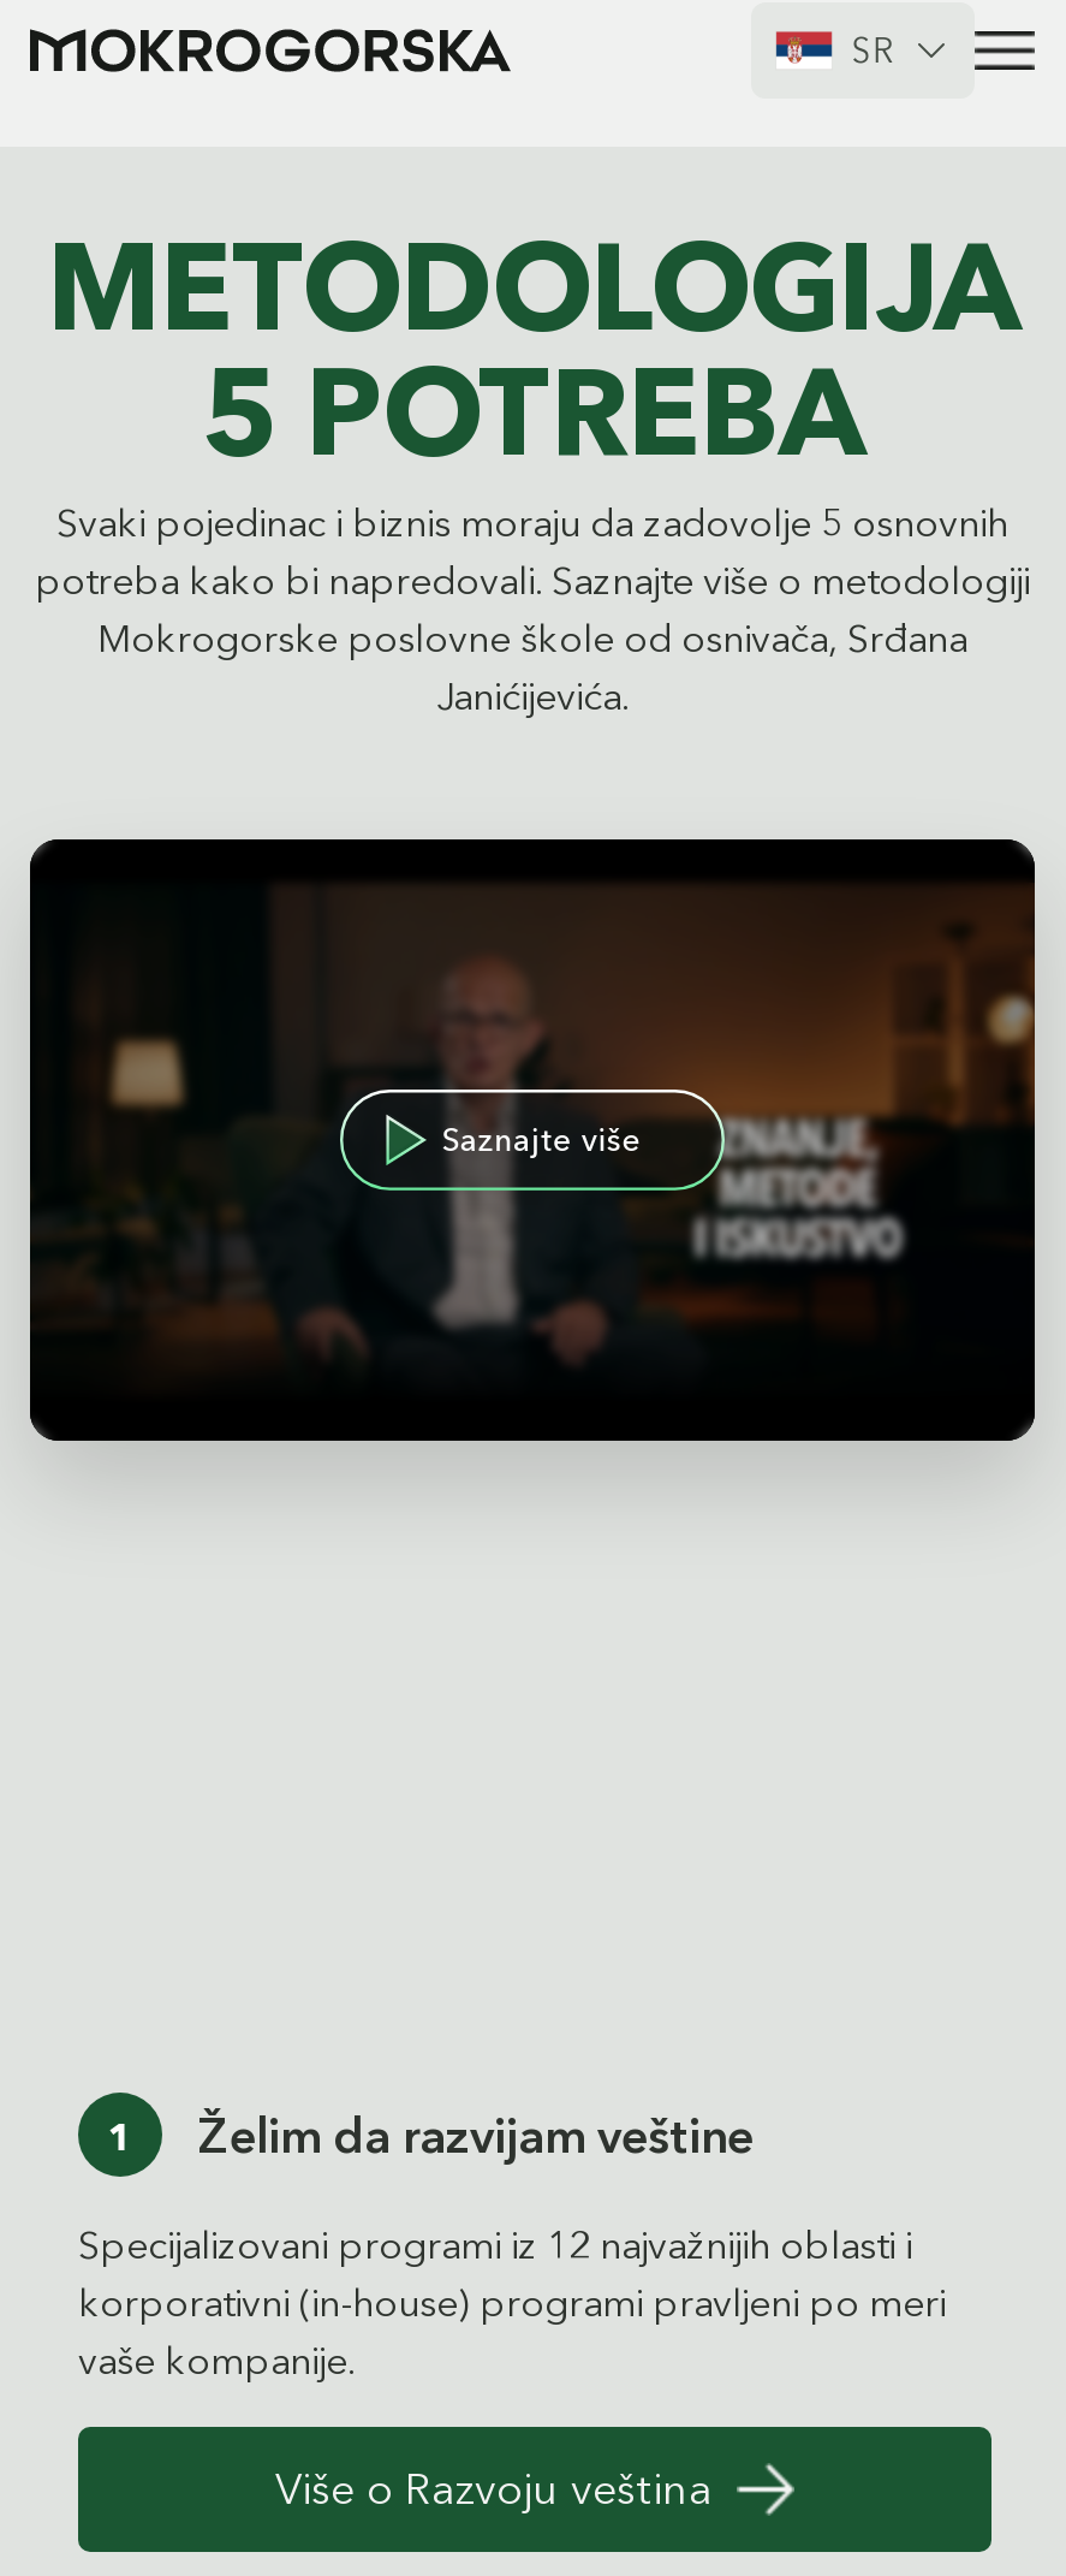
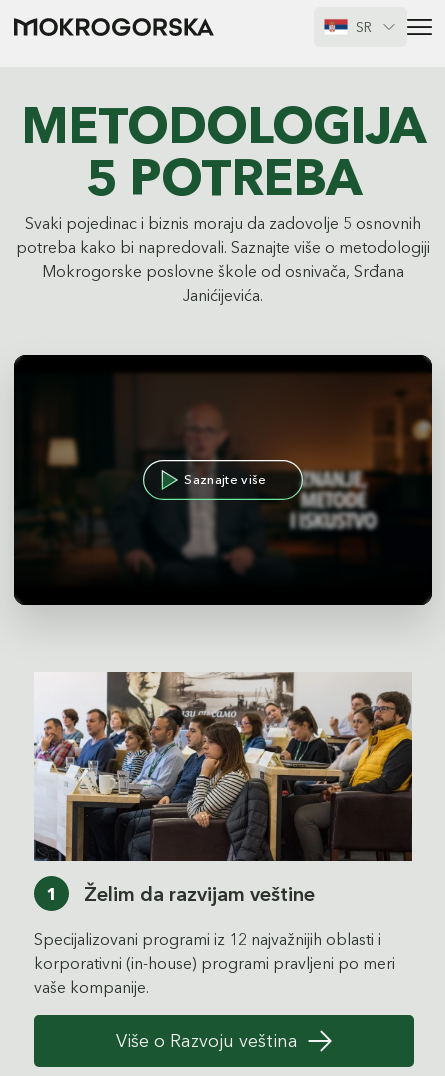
none -> [33,671,413,862] [image]

